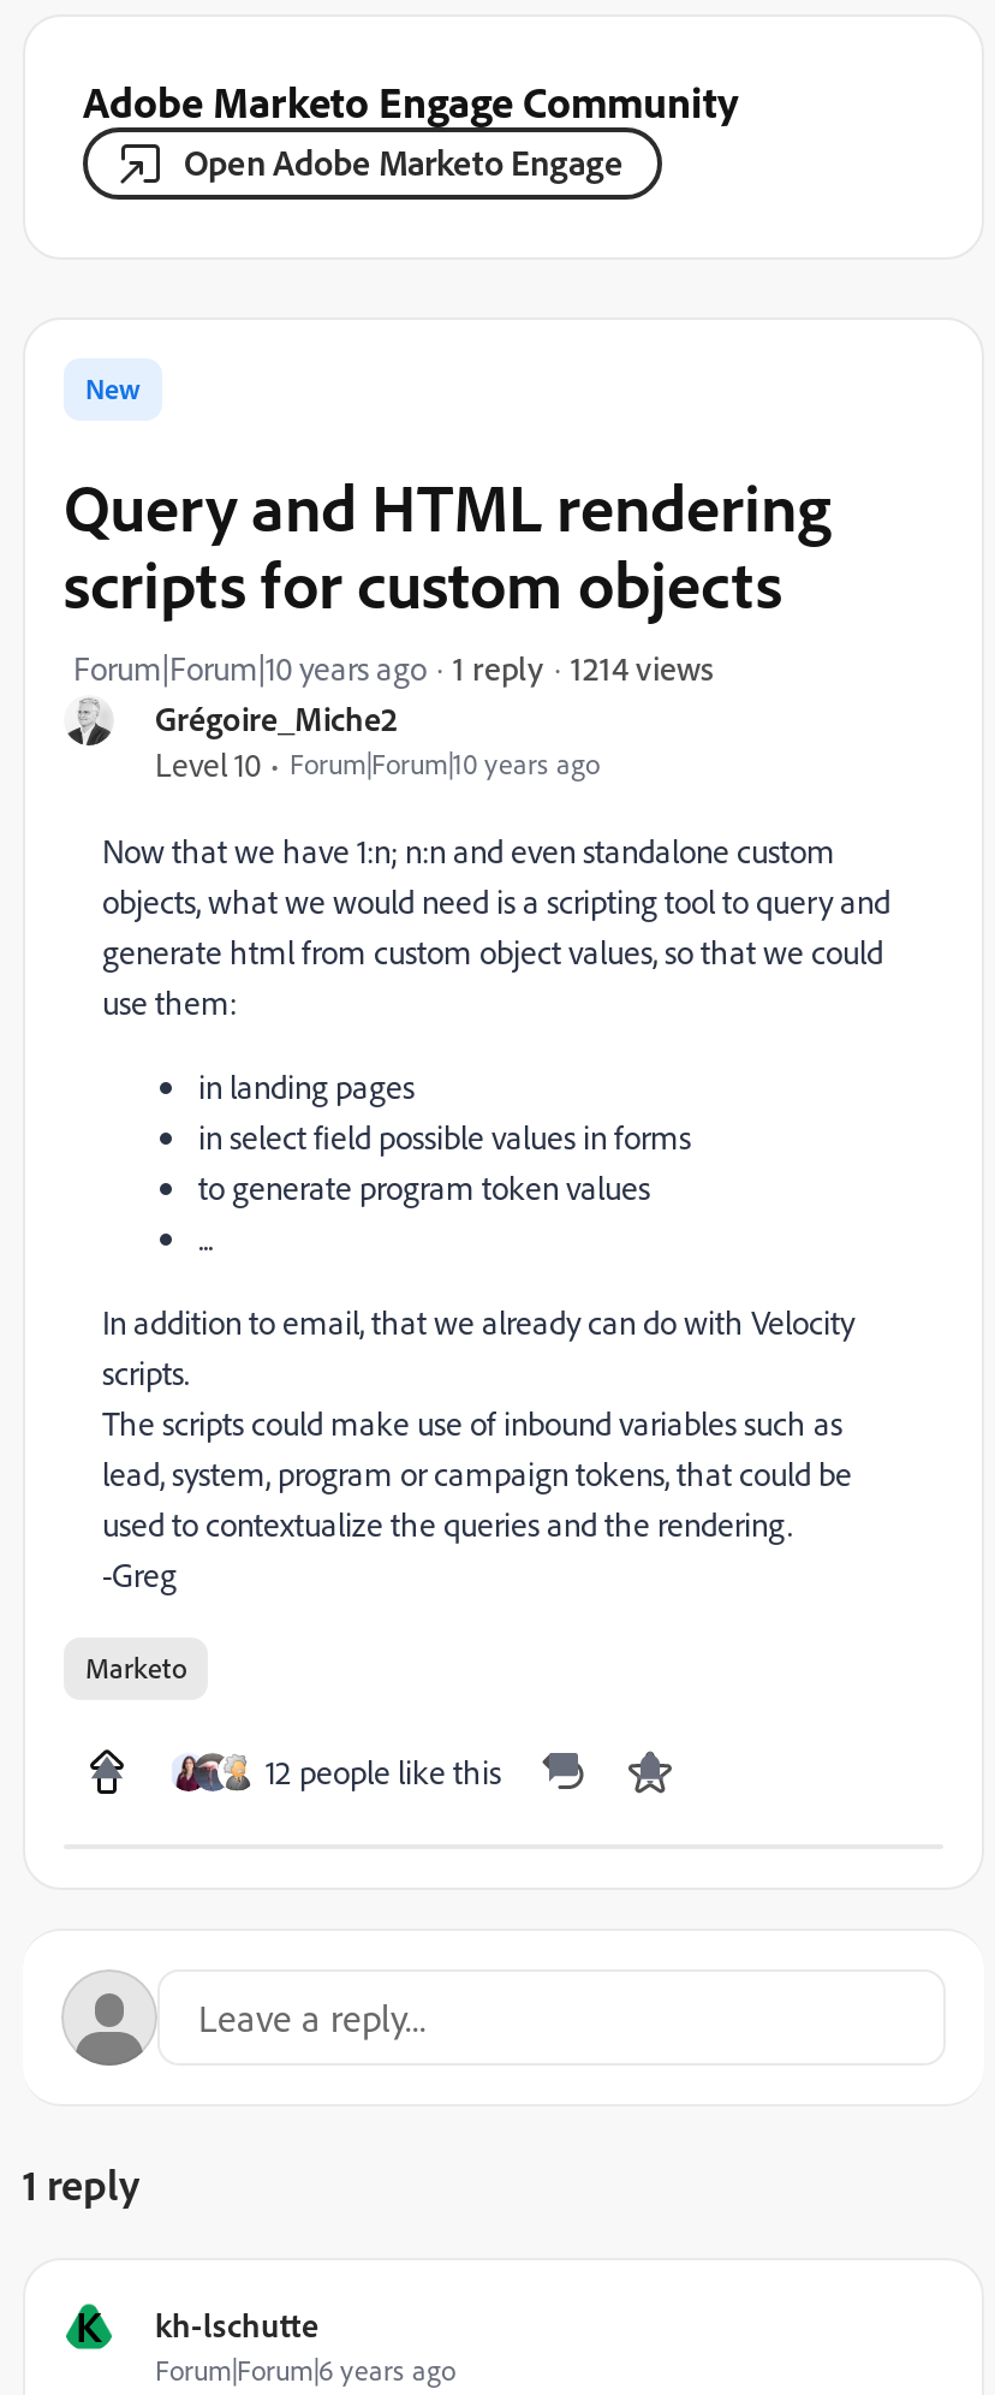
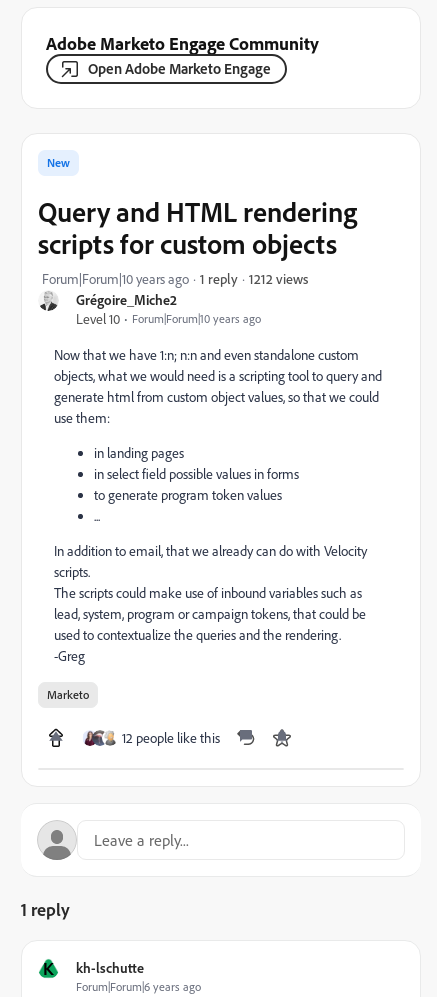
[571,646,713,687] 1214 views -> [249,269,308,286] 1212 views

